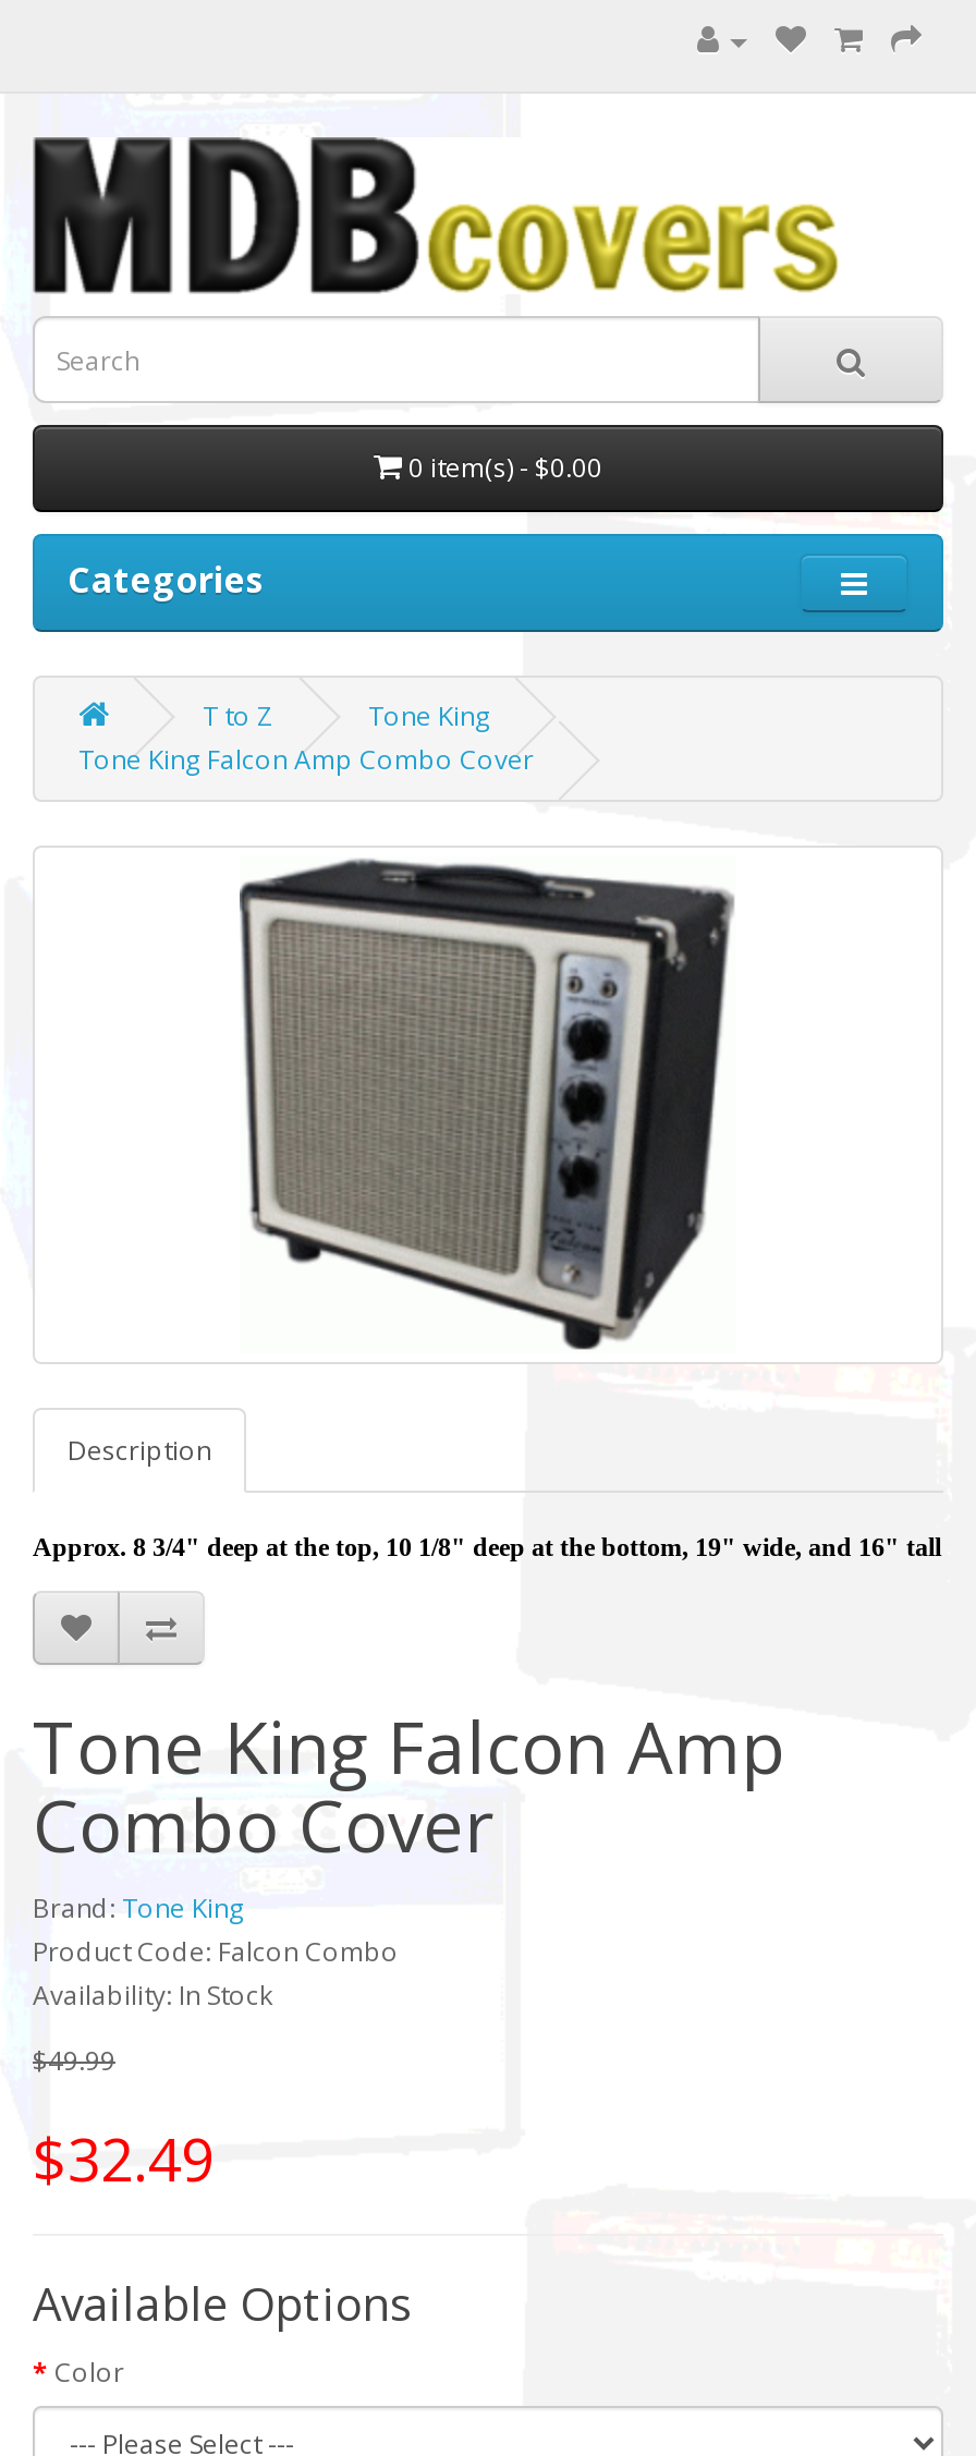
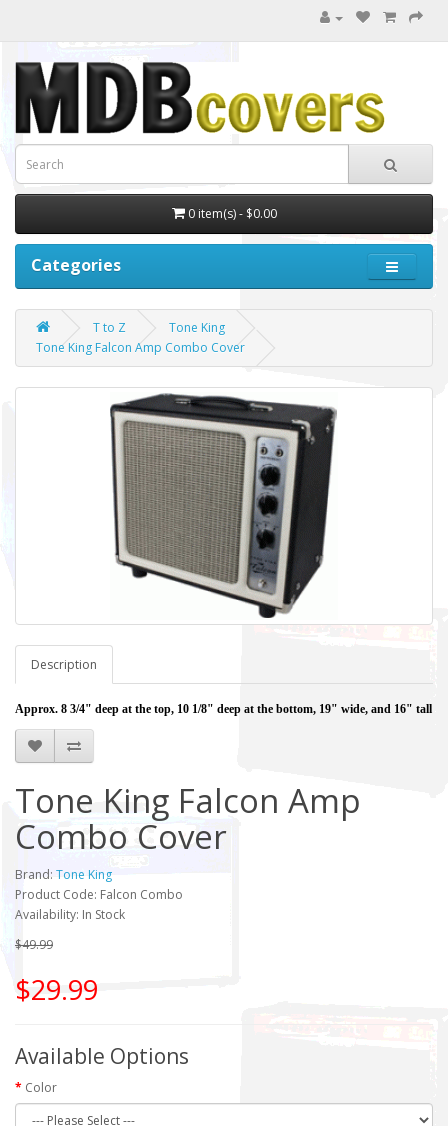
[33,2118,213,2199] $32.49 -> [15,971,98,1008] $29.99

